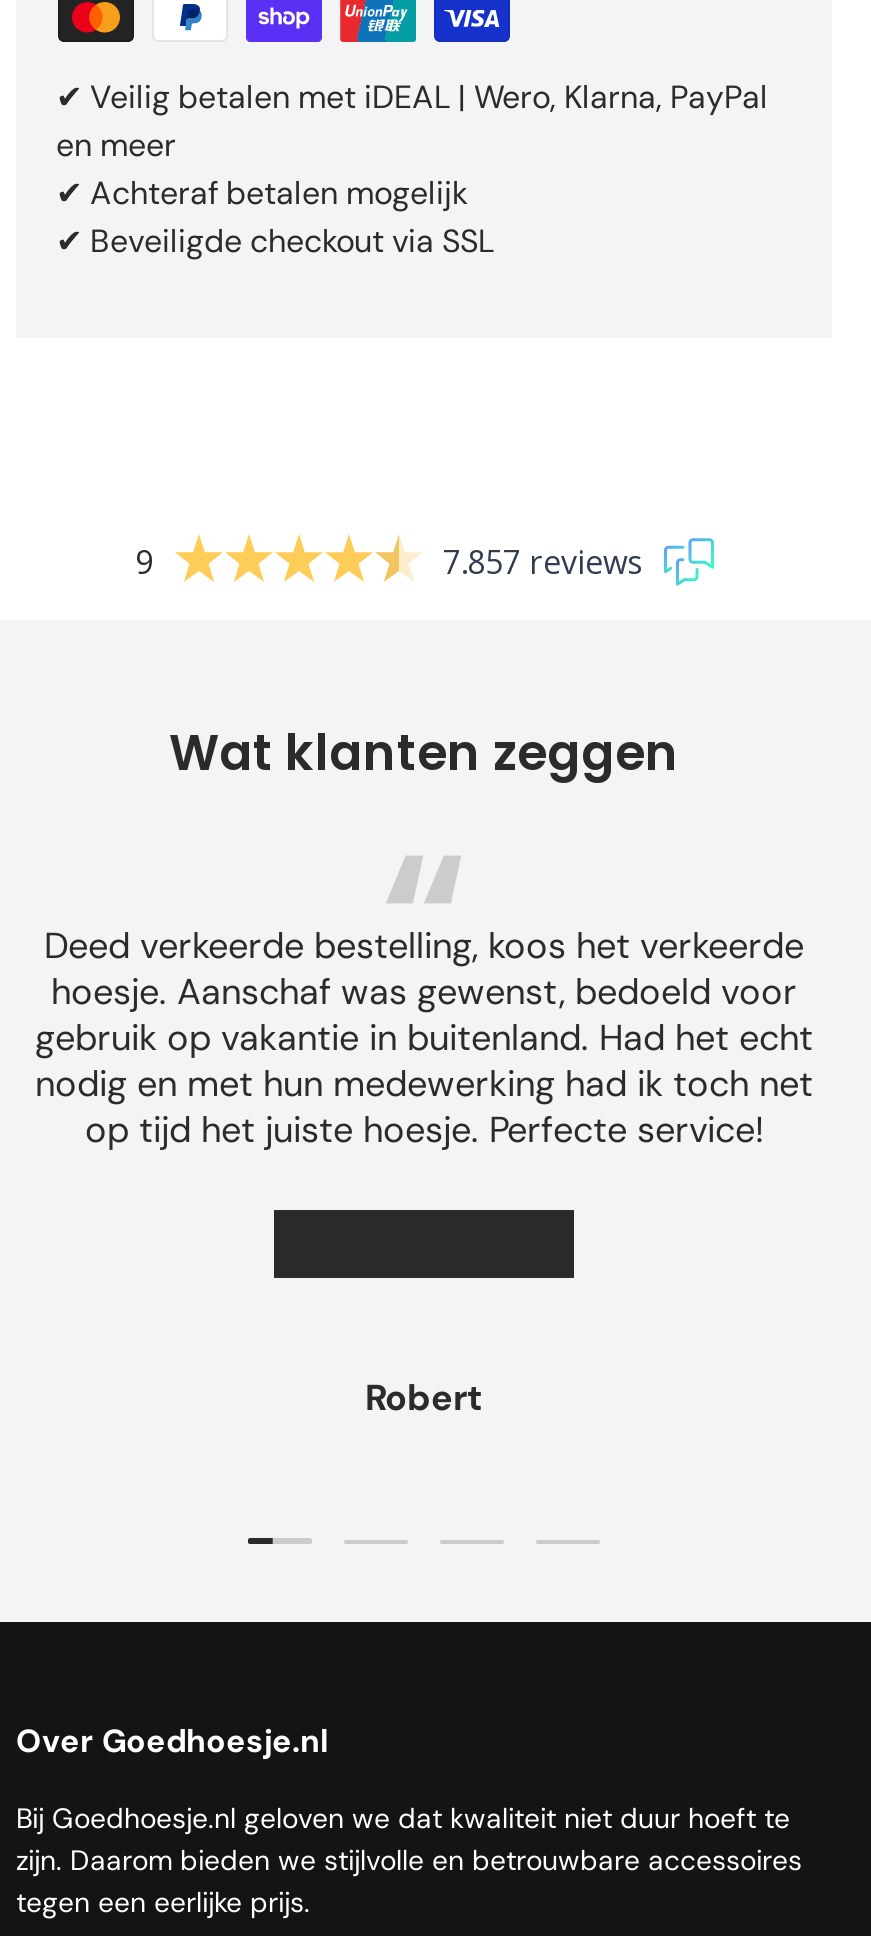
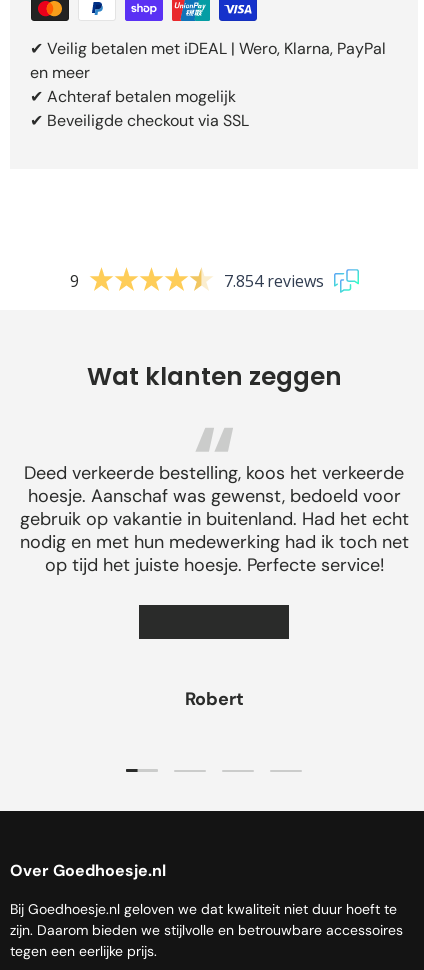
[443,540,643,584] 7.857 reviews -> [223,270,323,292] 7.854 reviews

